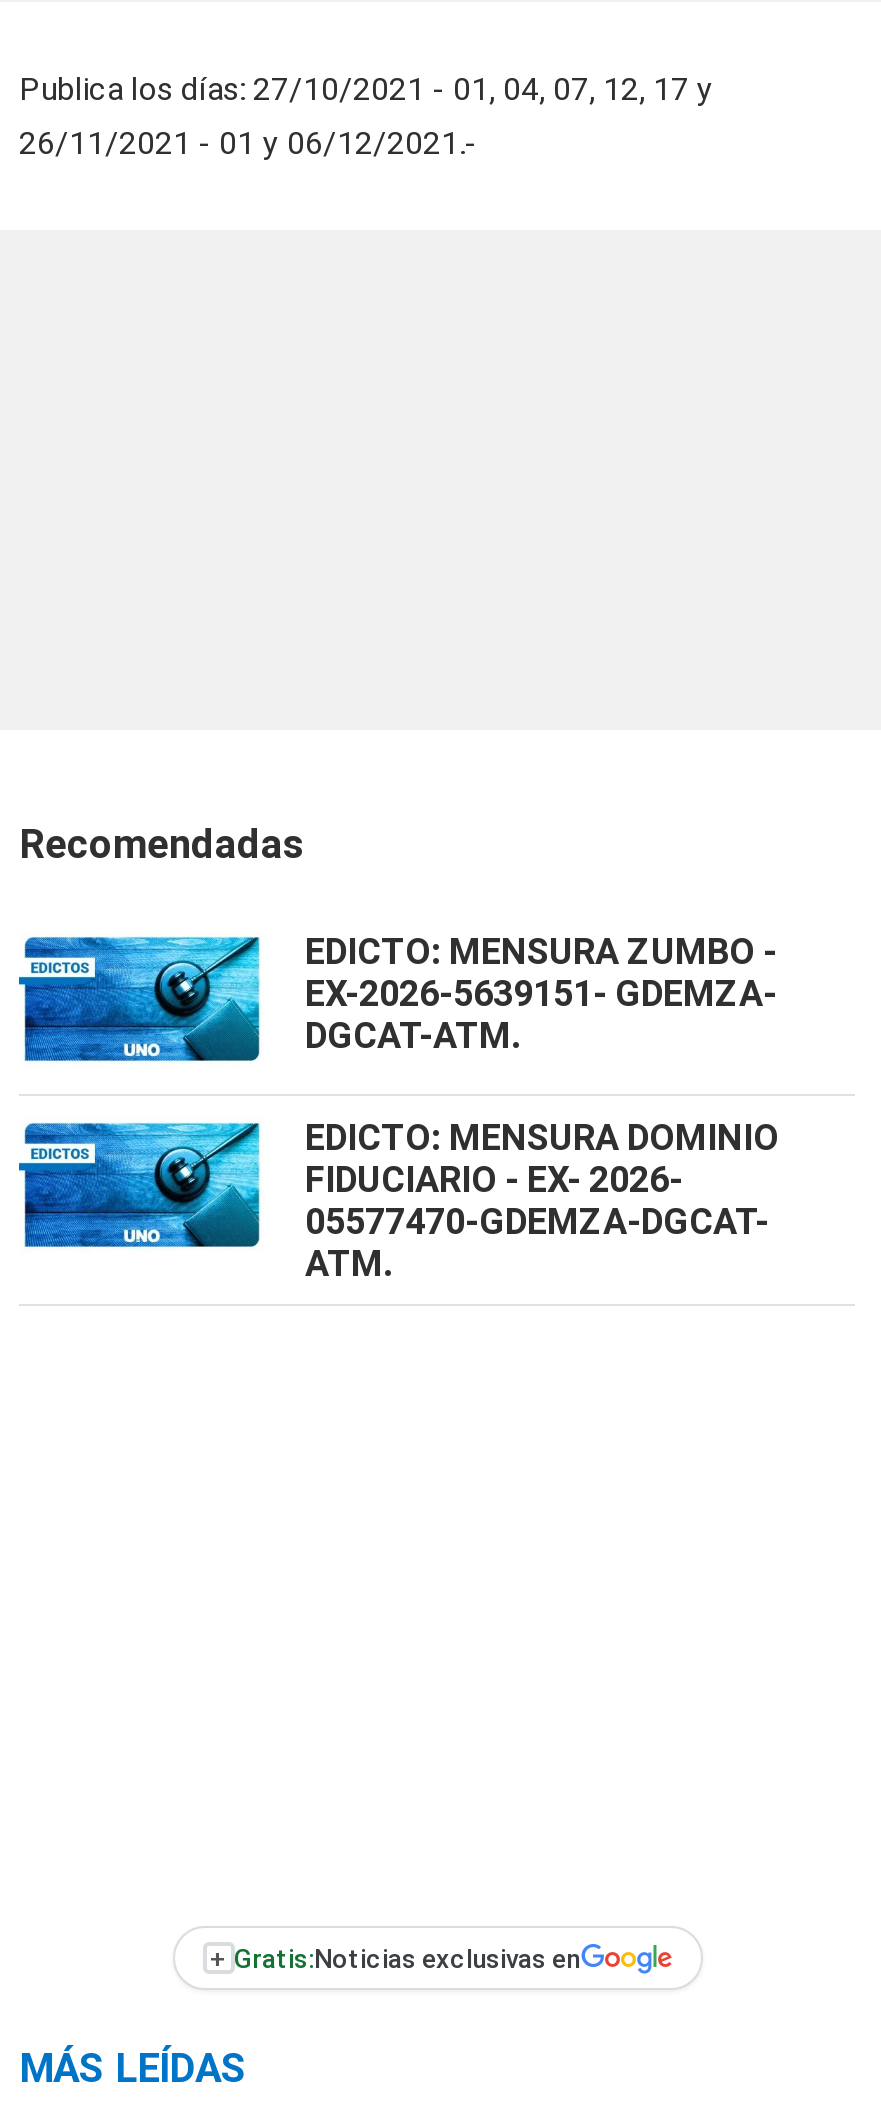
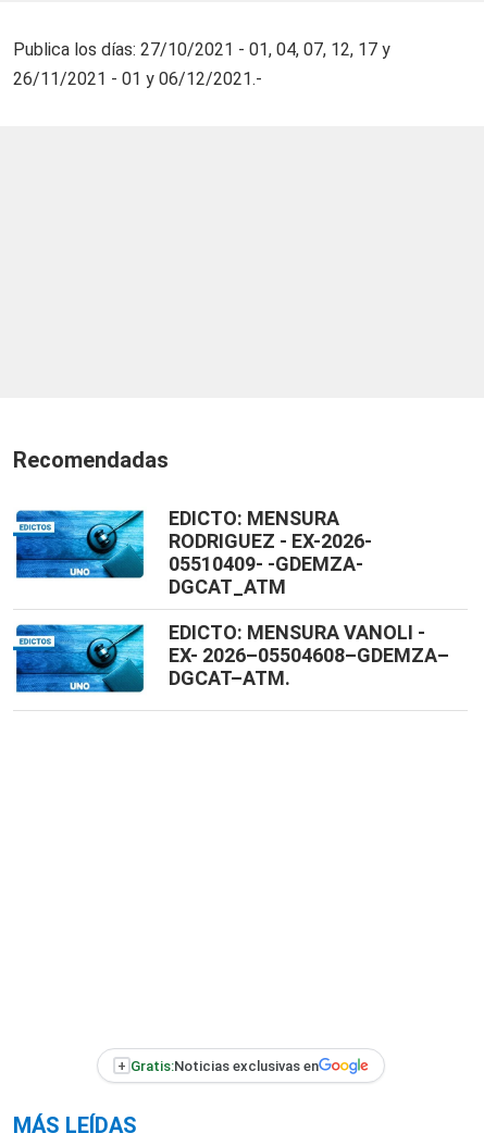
[305,930,777,1056] EDICTO: MENSURA ZUMBO - | EX-2026-5639151- GDEMZA- | DGCAT-ATM. -> [169,507,372,598] EDICTO: MENSURA | RODRIGUEZ - EX-2026- | 05510409- -GDEMZA- | DGCAT_ATM
[17,1116,779,1284] [image] | EDICTO: MENSURA DOMINIO | FIDUCIARIO - EX- 2026- | 05577470-GDEMZA-DGCAT- | ATM. -> [12,611,449,694] [image] | EDICTO: MENSURA VANOLI - | EX- 2026–05504608–GDEMZA– | DGCAT–ATM.

